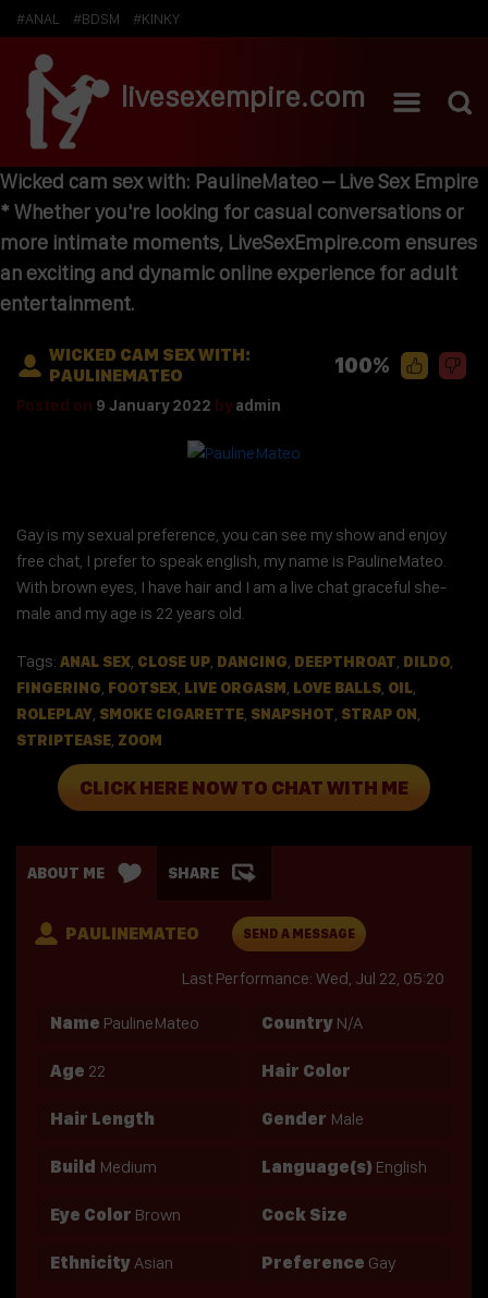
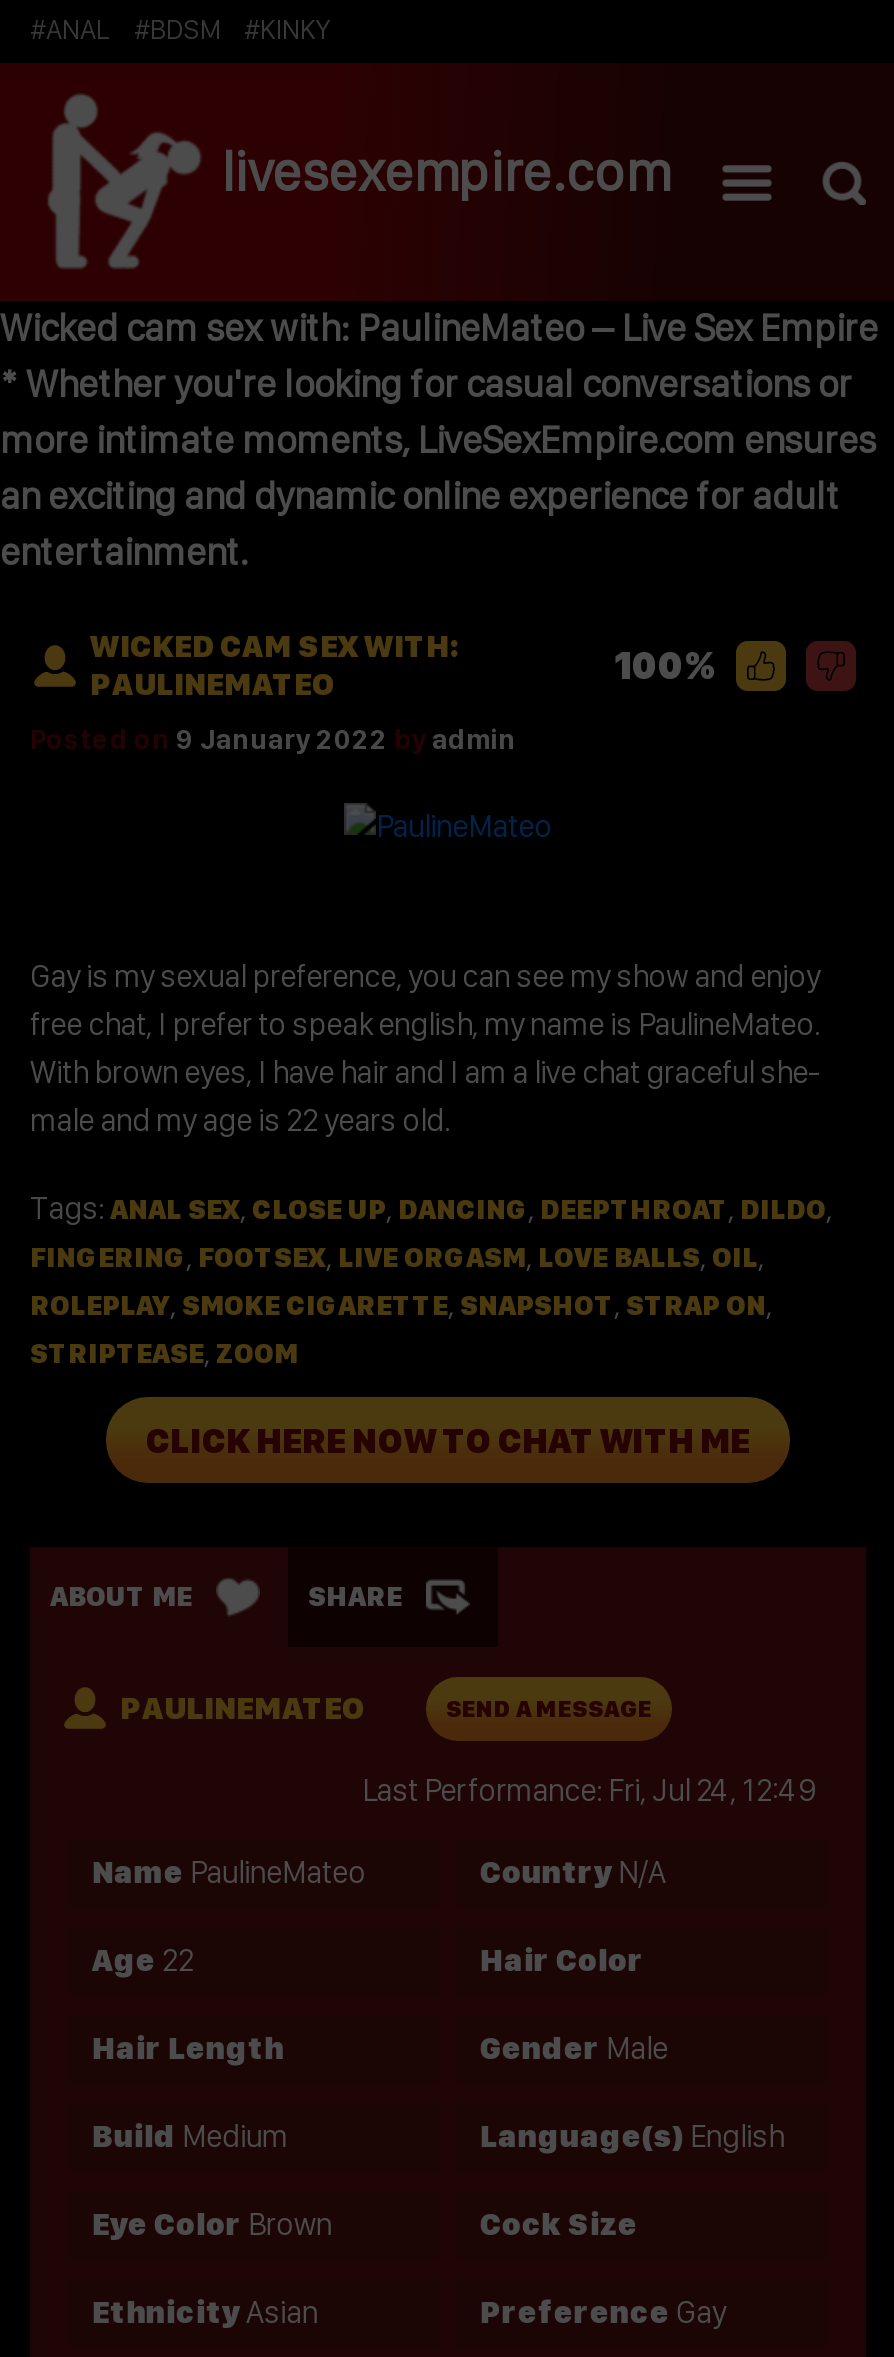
[182,968,444,988] Last Performance: Wed, Jul 22, 05:20 -> [362,1771,816,1809] Last Performance: Fri, Jul 24, 12:49

